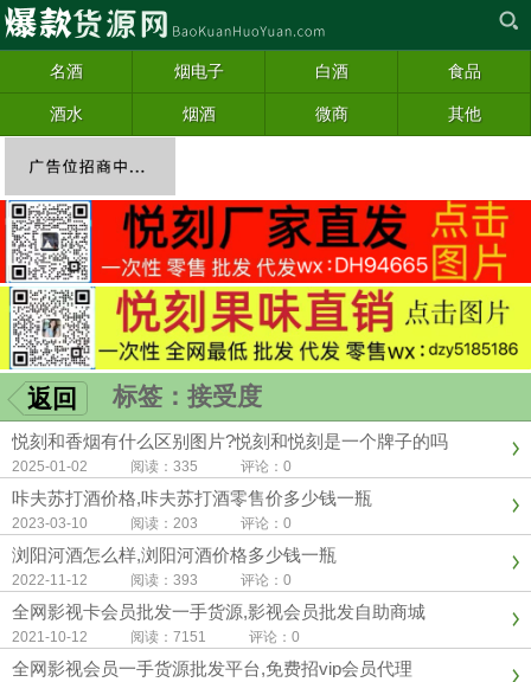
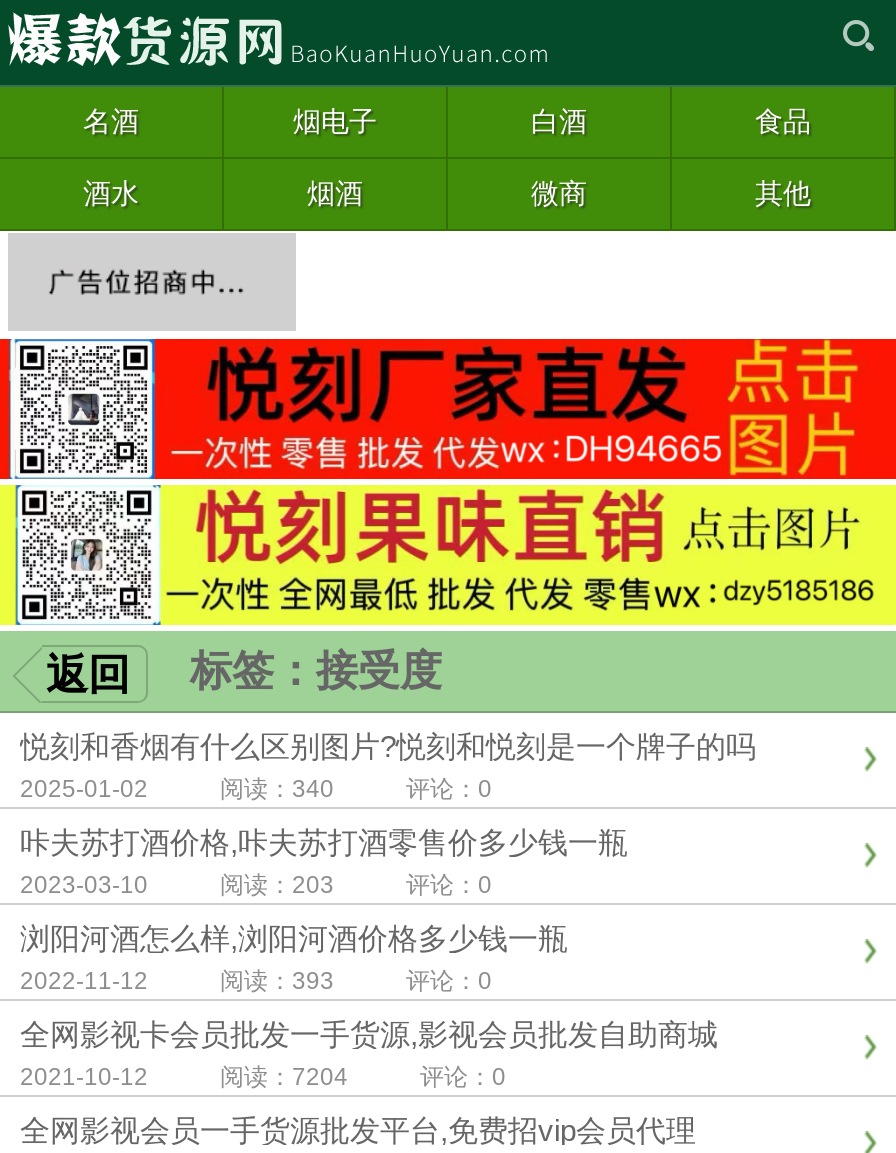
[12,458,292,475] 2025-01-02 阅读：335 评论：0 -> [20,775,492,803] 2025-01-02 阅读：340 评论：0
[12,628,300,645] 2021-10-12 阅读：7151 评论：0 -> [20,1063,506,1091] 2021-10-12 阅读：7204 评论：0

